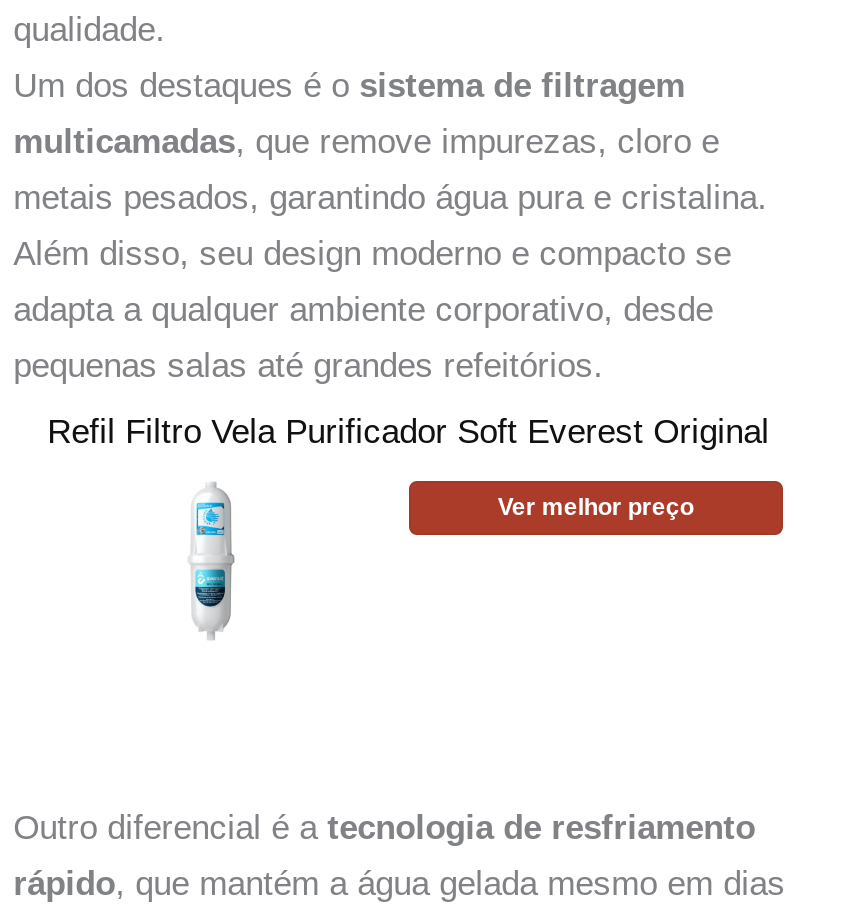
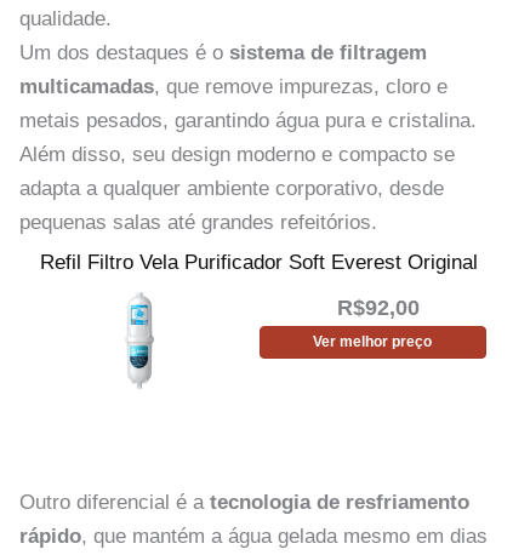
none -> [338,295,420,319] R$92,00
moved [498,492,694,520] -> [313,333,432,350]: Ver melhor preço

